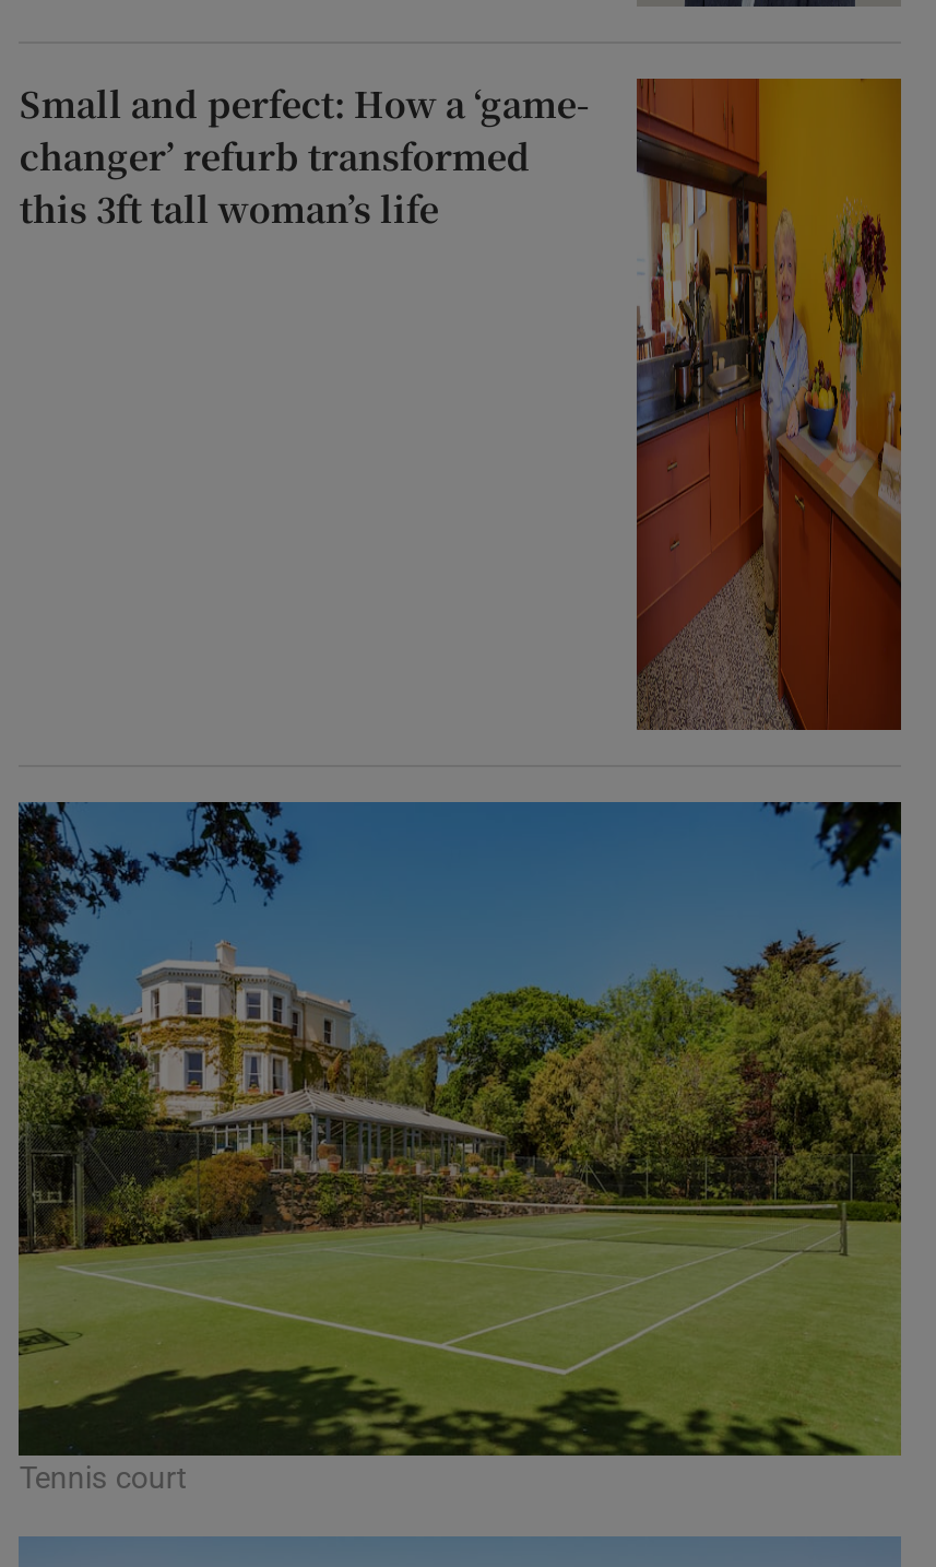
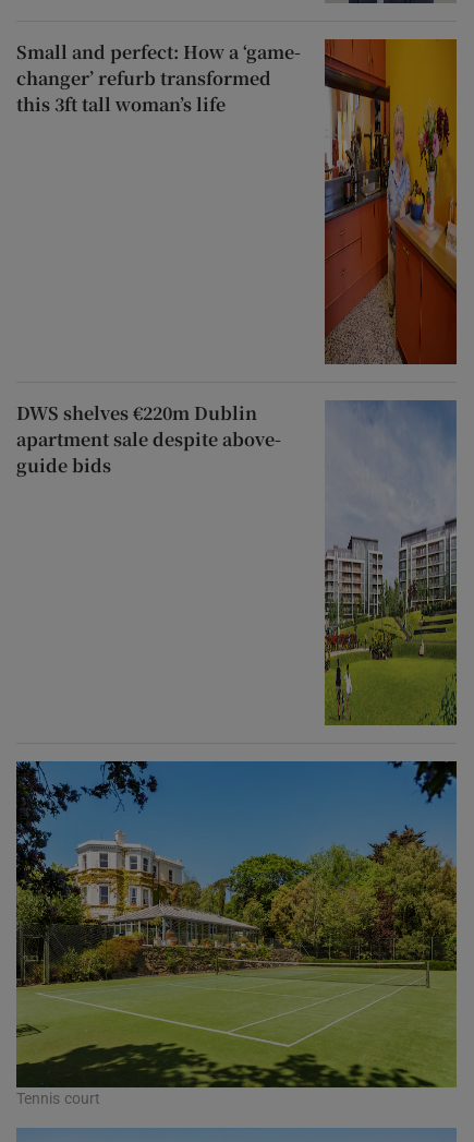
none -> [17,400,458,725] [image] | DWS shelves €220m Dublin | apartment sale despite above- | guide bids

